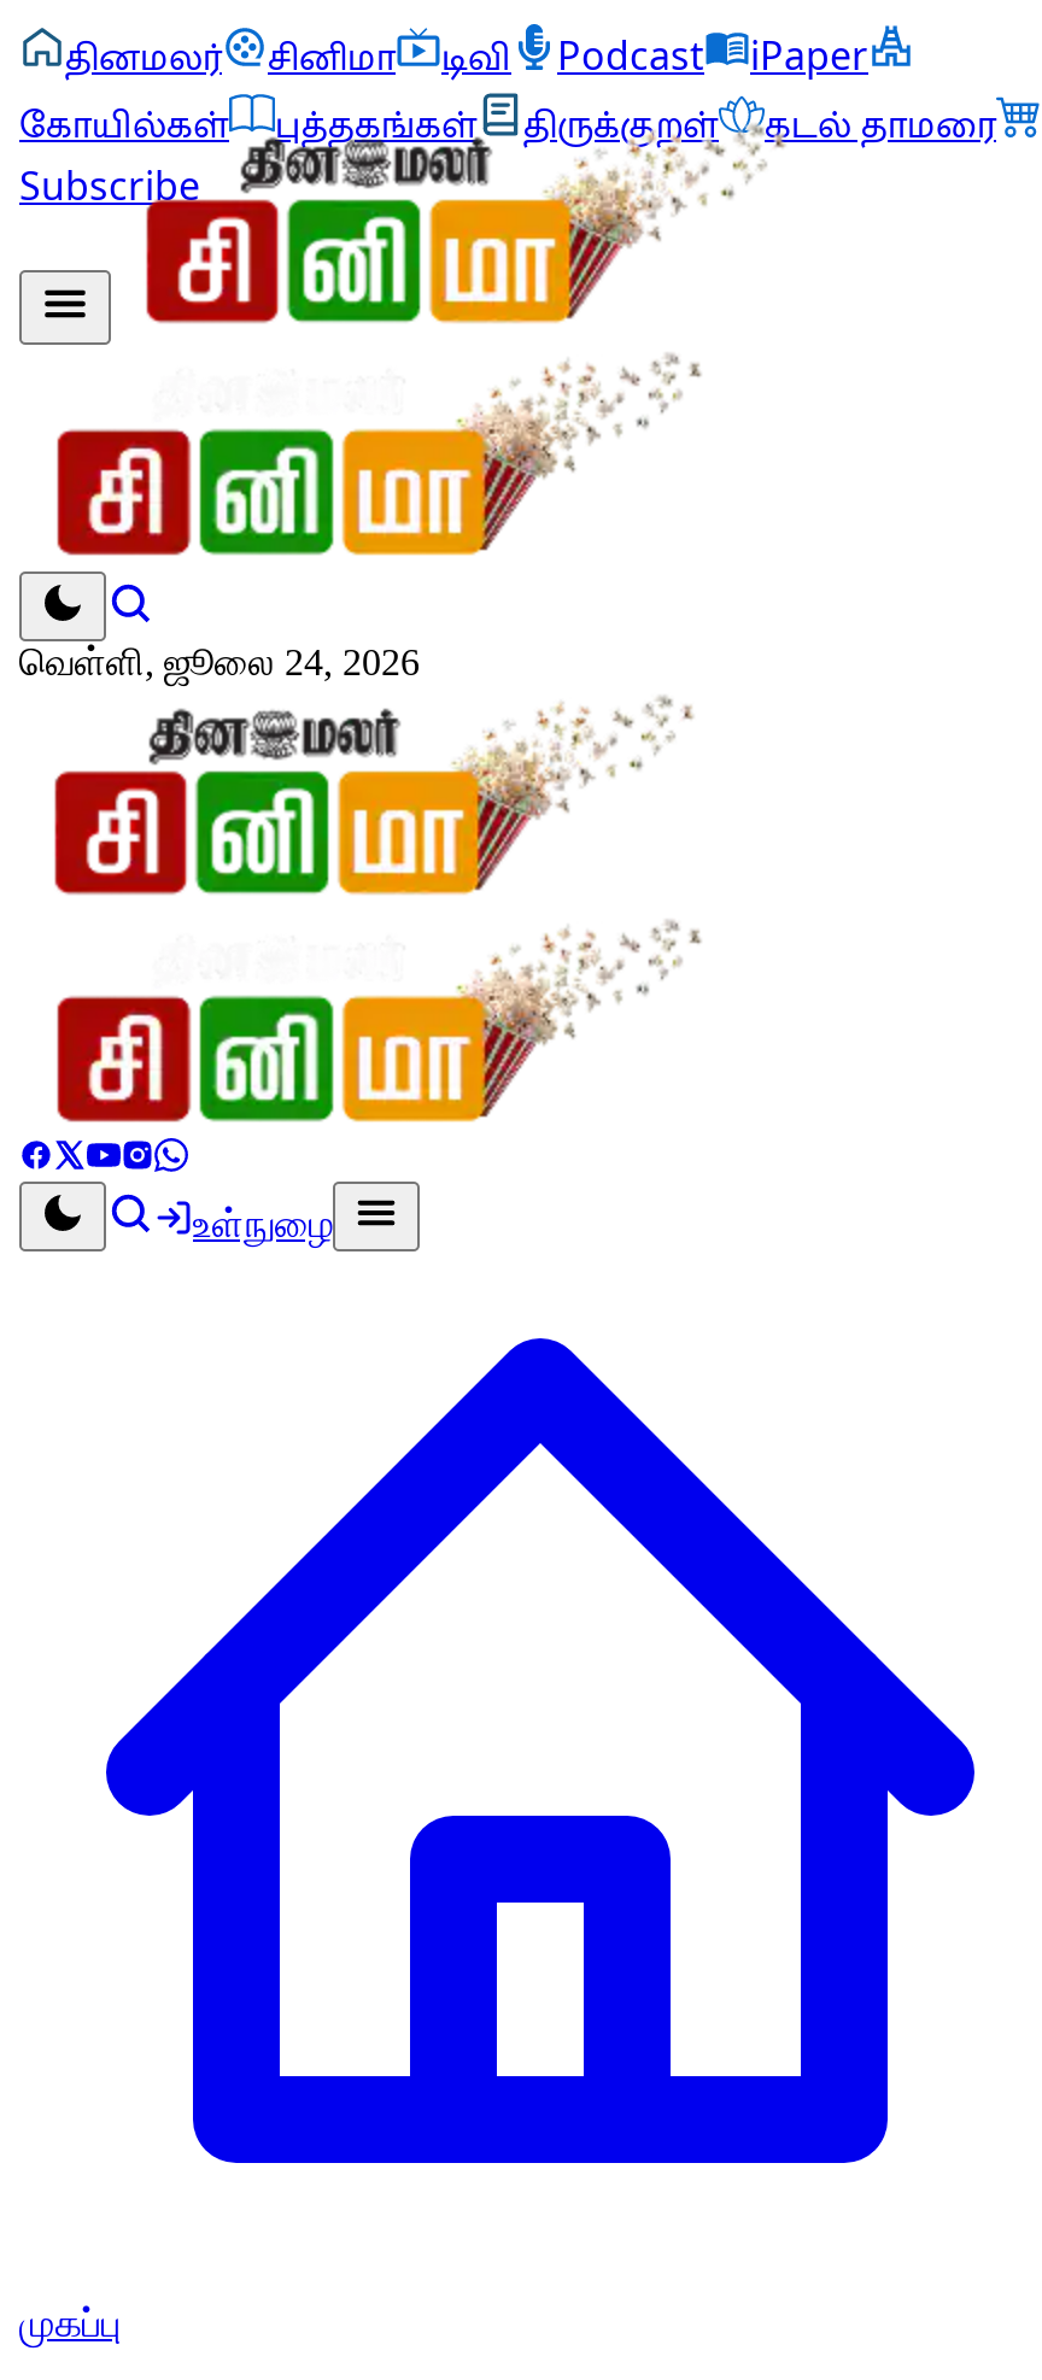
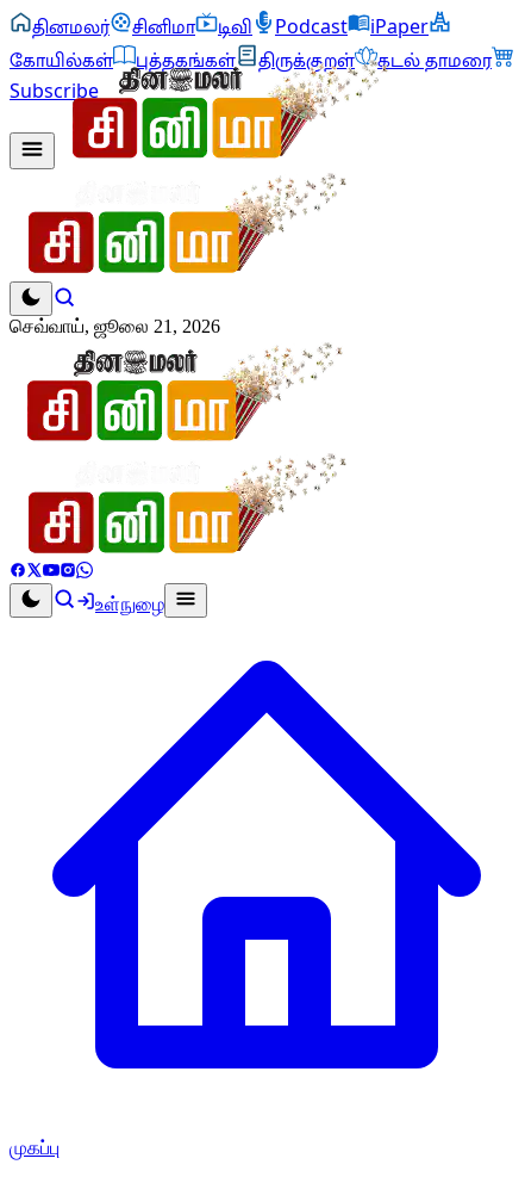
[19,641,420,682] வெள்ளி, ஜூலை 24, 2026 -> [10,316,220,336] செவ்வாய், ஜூலை 21, 2026

